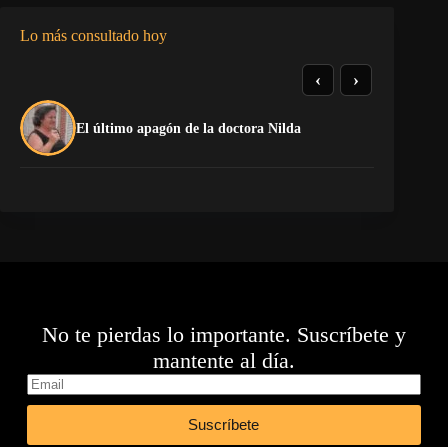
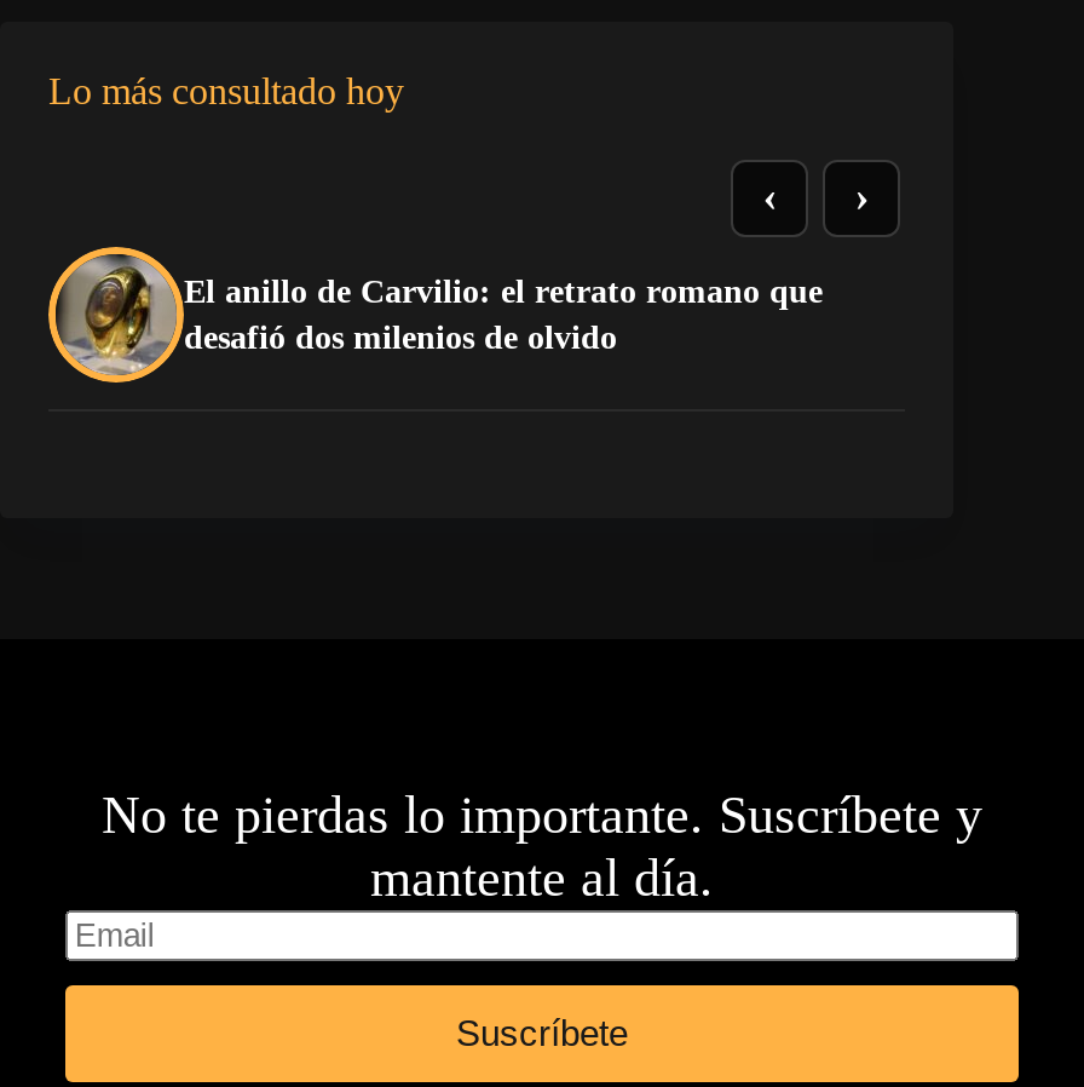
[23,102,301,153] [image] | El último apagón de la doctora Nilda -> [53,252,823,375] [image] | El anillo de Carvilio: el retrato romano que | desafió dos milenios de olvido

